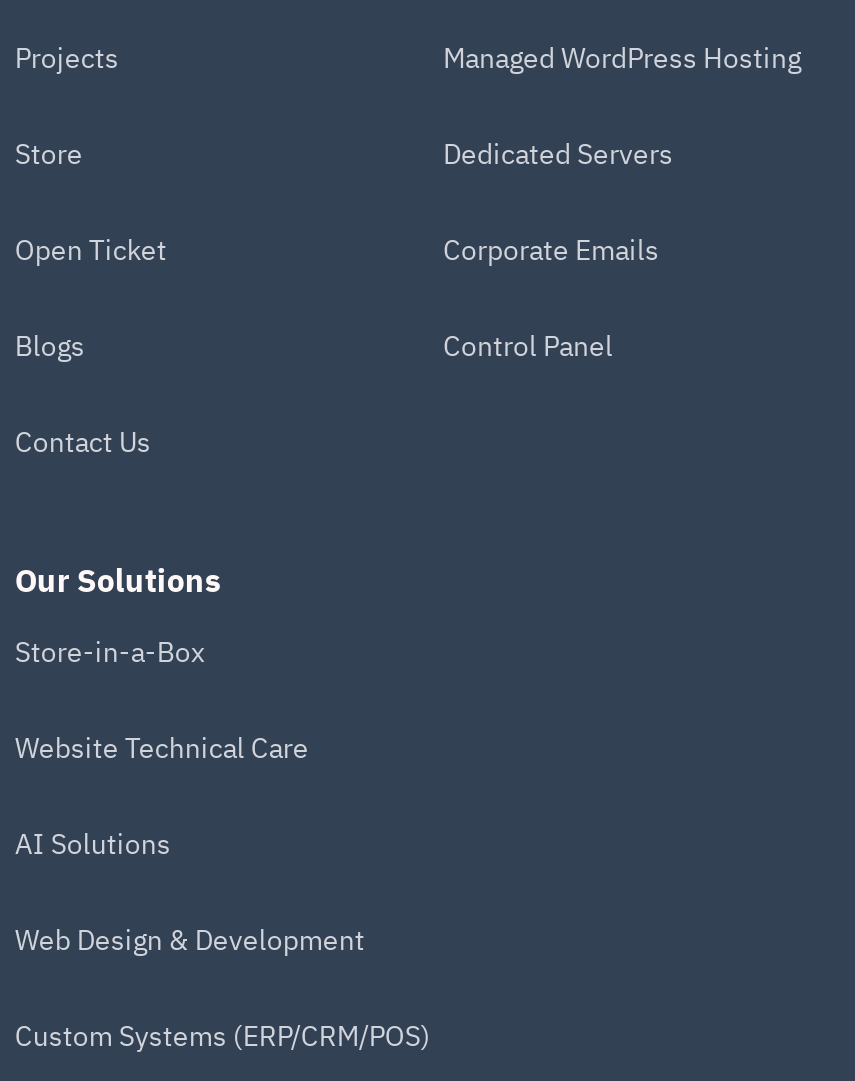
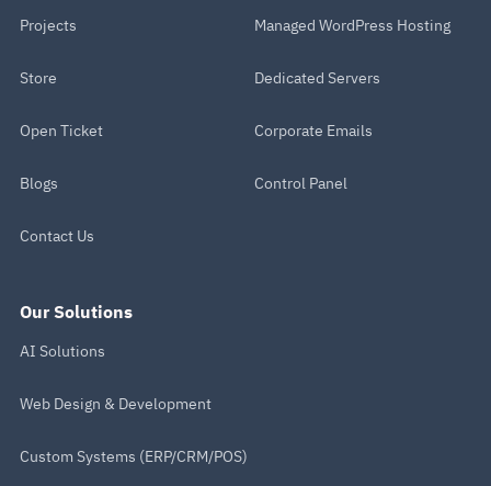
[15,633,309,771] Store-in-a-Box | Website Technical Care -> none

